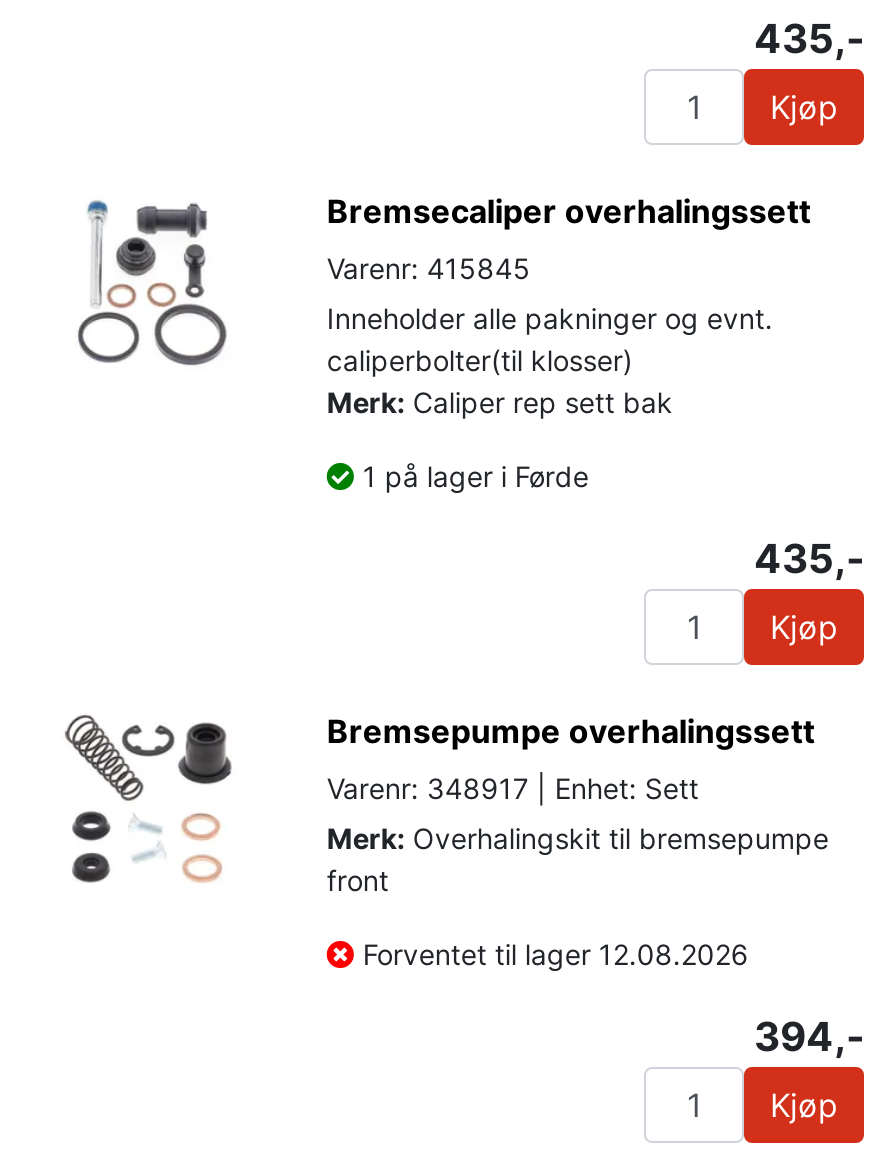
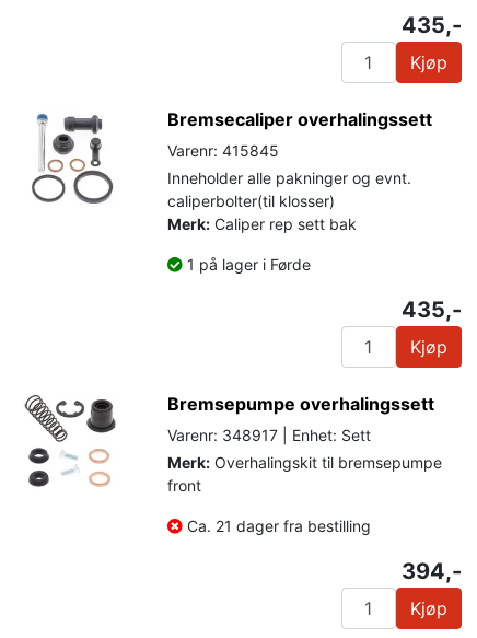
[355,936,749,970] Forventet til lager 12.08.2026 -> [183,516,371,535] Ca. 21 dager fra bestilling

